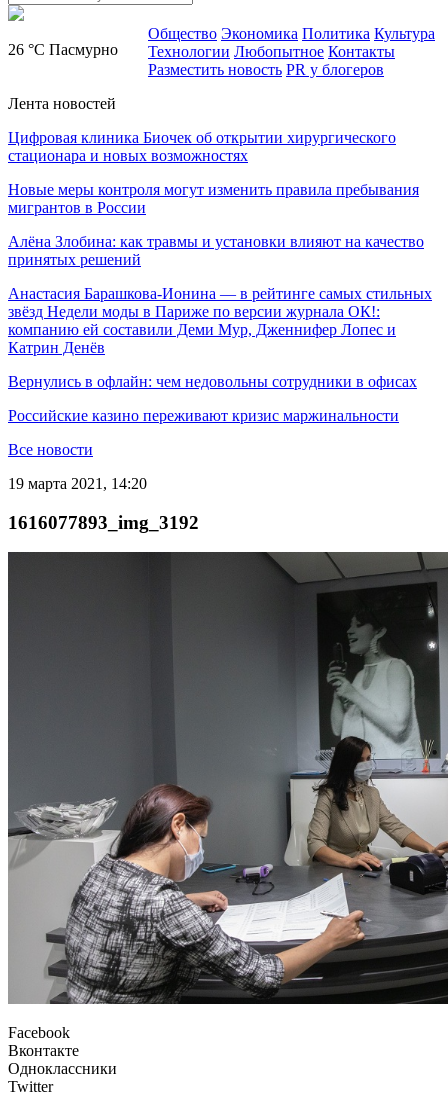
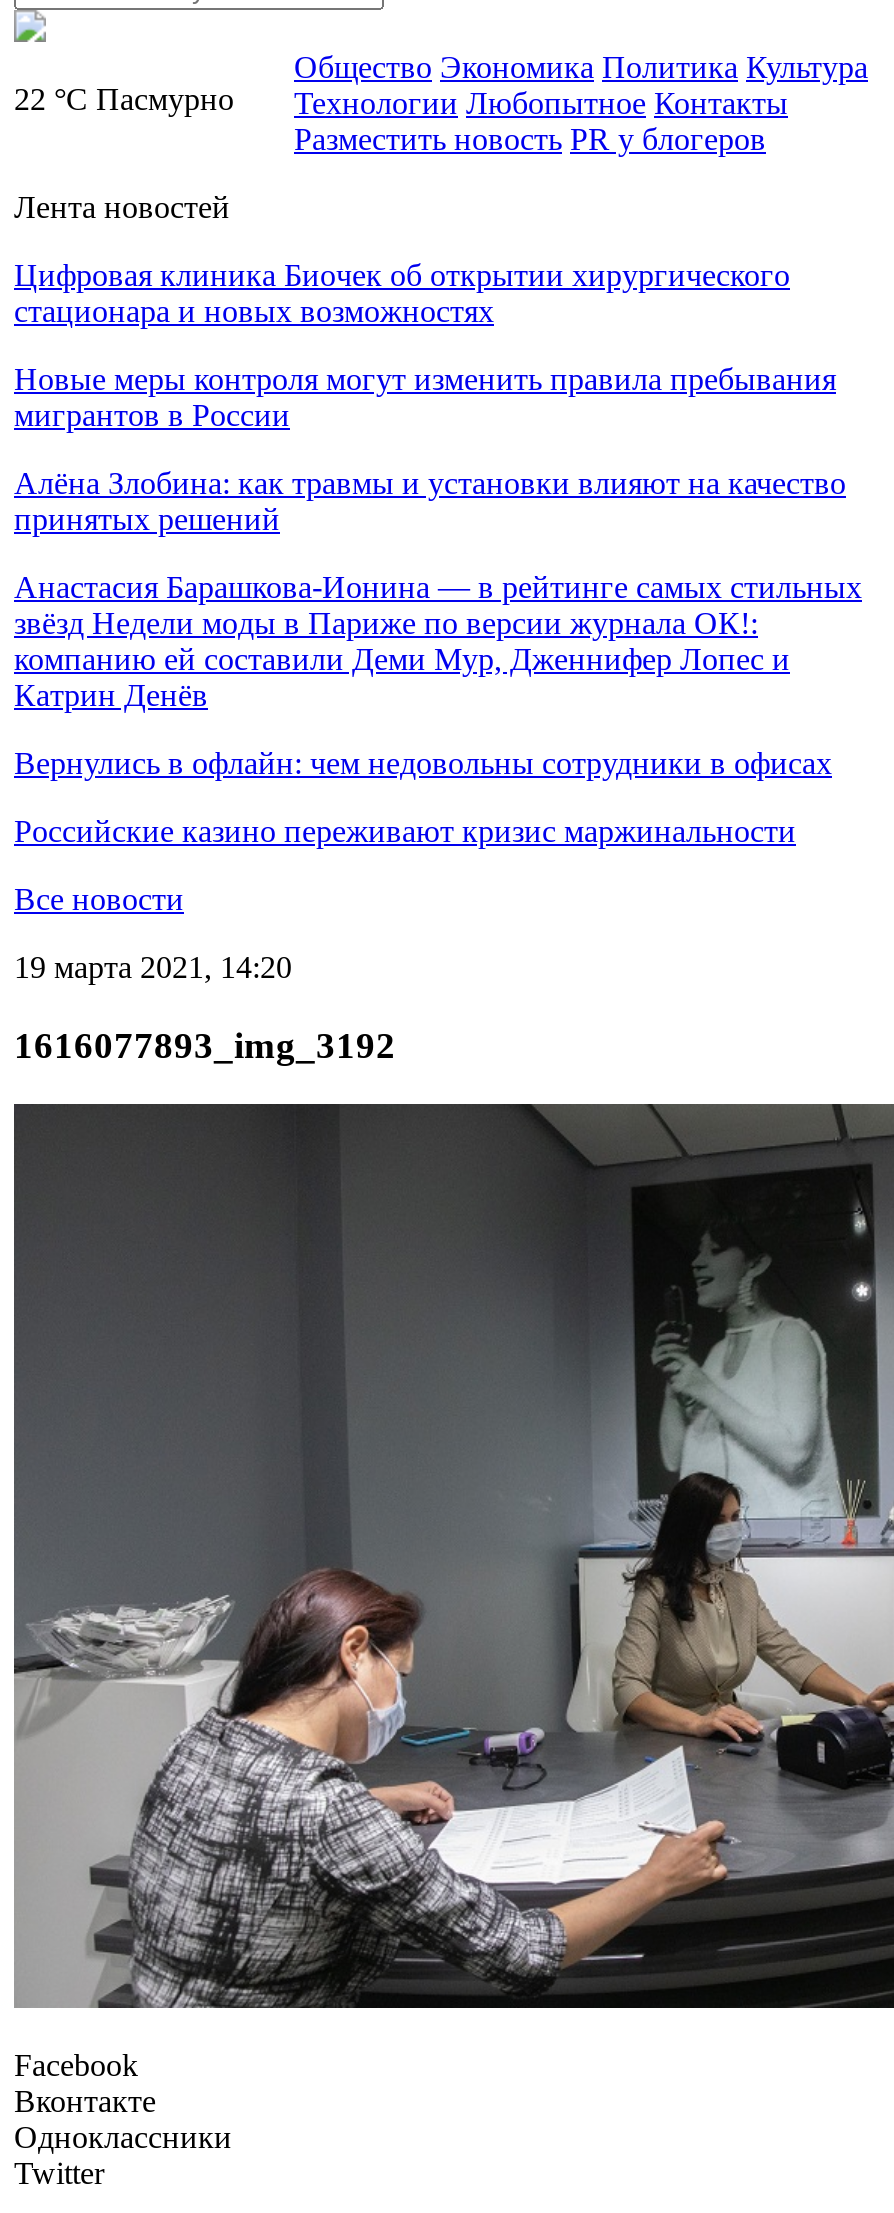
[8,41,395,60] 26 °C Пасмурно Технологии Любопытное Контакты -> [14,82,788,120] 22 °C Пасмурно Технологии Любопытное Контакты

